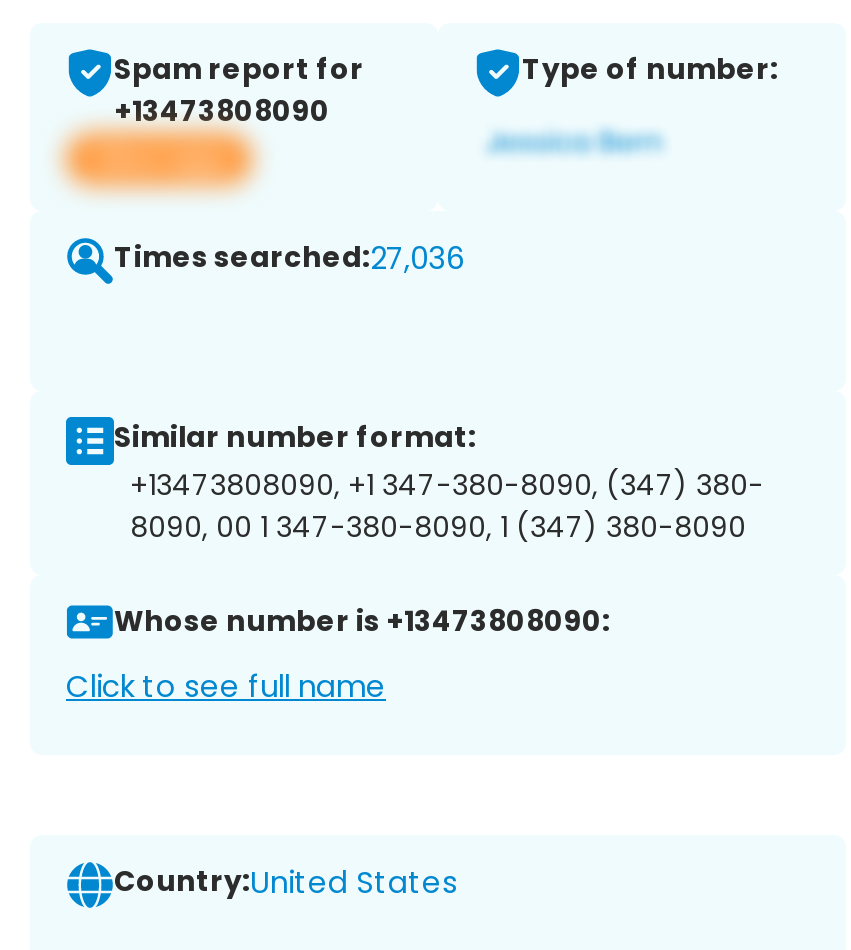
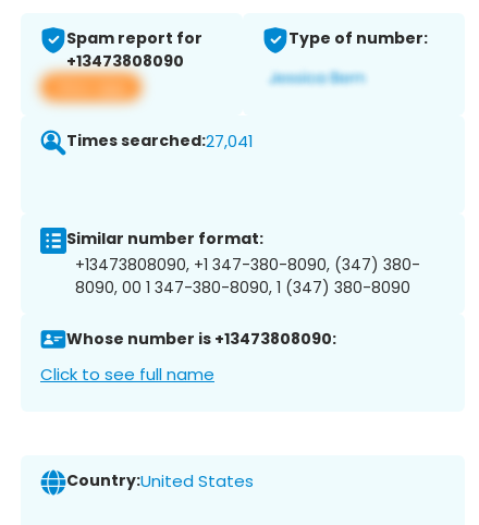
[114,237,464,279] Times searched:27,036 -> [66,130,254,153] Times searched:27,041

